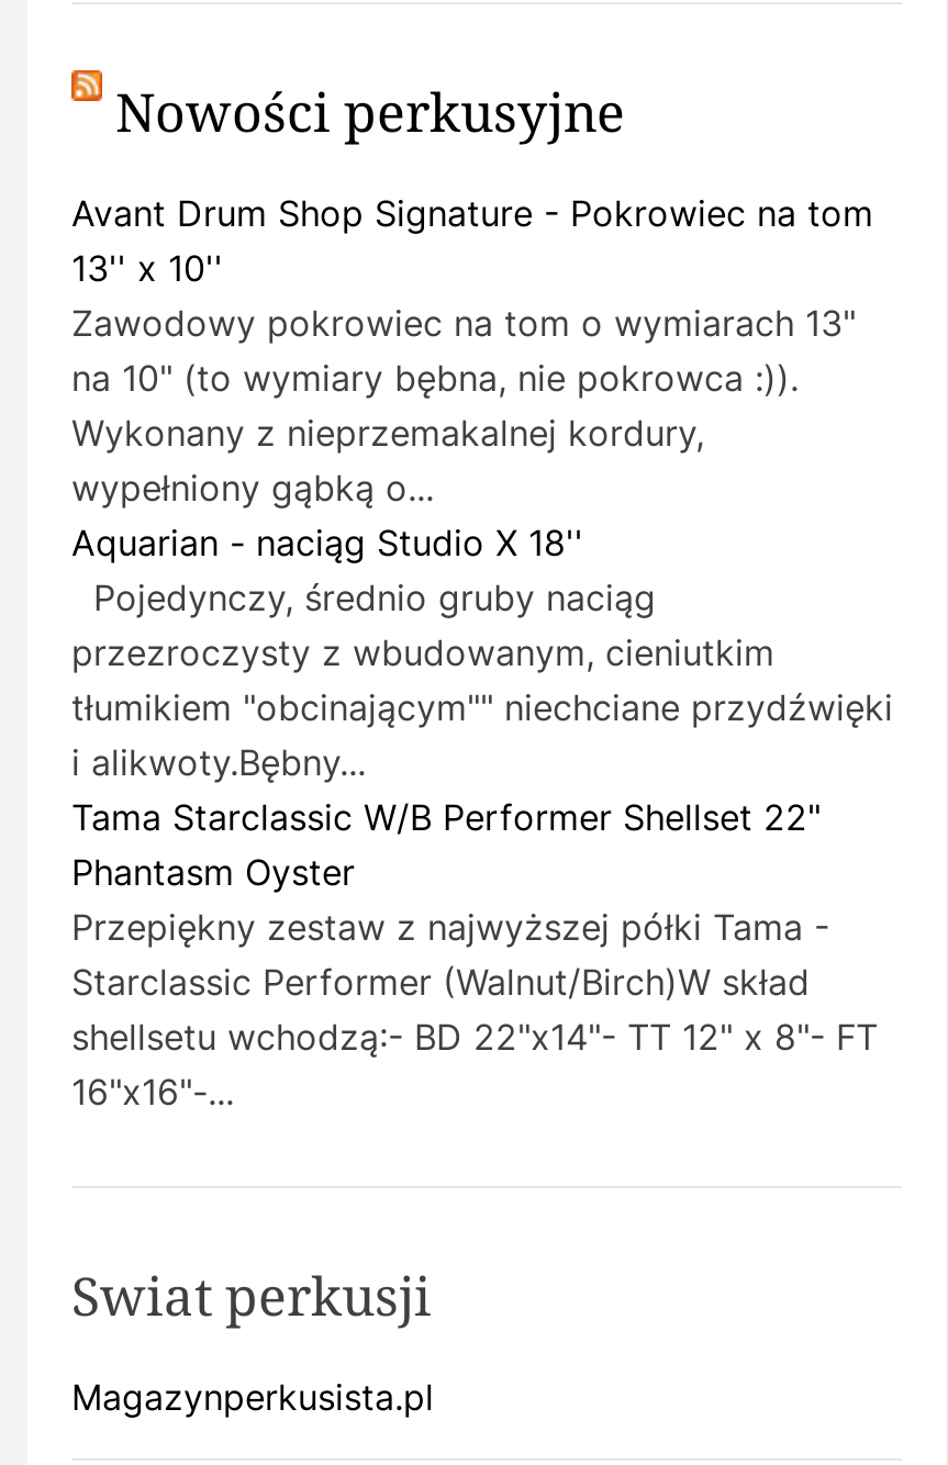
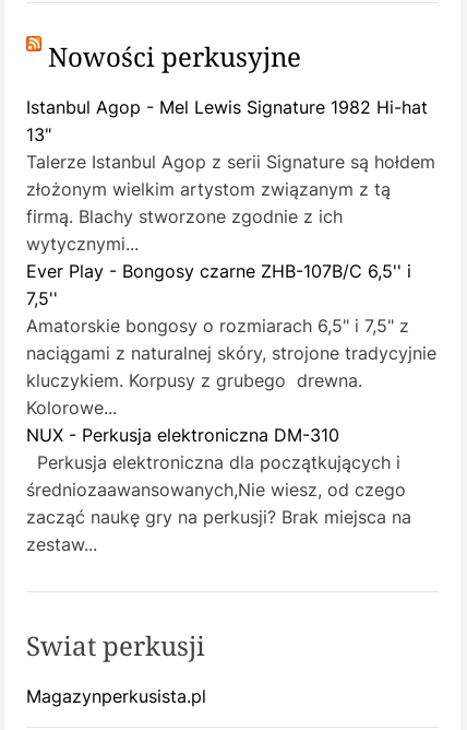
[71,191,893,1114] Avant Drum Shop Signature - Pokrowiec na tom | 13'' x 10'' | Zawodowy pokrowiec na tom o wymiarach 13" | na 10" (to wymiary bębna, nie pokrowca :)). | Wykonany z nieprzemakalnej kordury, | wypełniony gąbką o... | Aquarian - naciąg Studio X 18'' | Pojedynczy, średnio gruby naciąg | przezroczysty z wbudowanym, cieniutkim | tłumikiem "obcinającym"" niechciane przydźwięki | i alikwoty.Bębny... | Tama Starclassic W/B Performer Shellset 22" | Phantasm Oyster | Przepiękny zestaw z najwyższej półki Tama - | Starclassic Performer (Walnut/Birch)W skład | shellsetu wchodzą:- BD 22"x14"- TT 12" x 8"- FT | 16"x16"-... -> [26,96,436,555] Istanbul Agop - Mel Lewis Signature 1982 Hi-hat | 13" | Talerze Istanbul Agop z serii Signature są hołdem | złożonym wielkim artystom związanym z tą | firmą. Blachy stworzone zgodnie z ich | wytycznymi... | Ever Play - Bongosy czarne ZHB-107B/C 6,5'' i | 7,5'' | Amatorskie bongosy o rozmiarach 6,5" i 7,5" z | naciągami z naturalnej skóry, strojone tradycyjnie | kluczykiem. Korpusy z grubego drewna. | Kolorowe... | NUX - Perkusja elektroniczna DM-310 | Perkusja elektroniczna dla początkujących i | średniozaawansowanych,Nie wiesz, od czego | zacząć naukę gry na perkusji? Brak miejsca na | zestaw...

